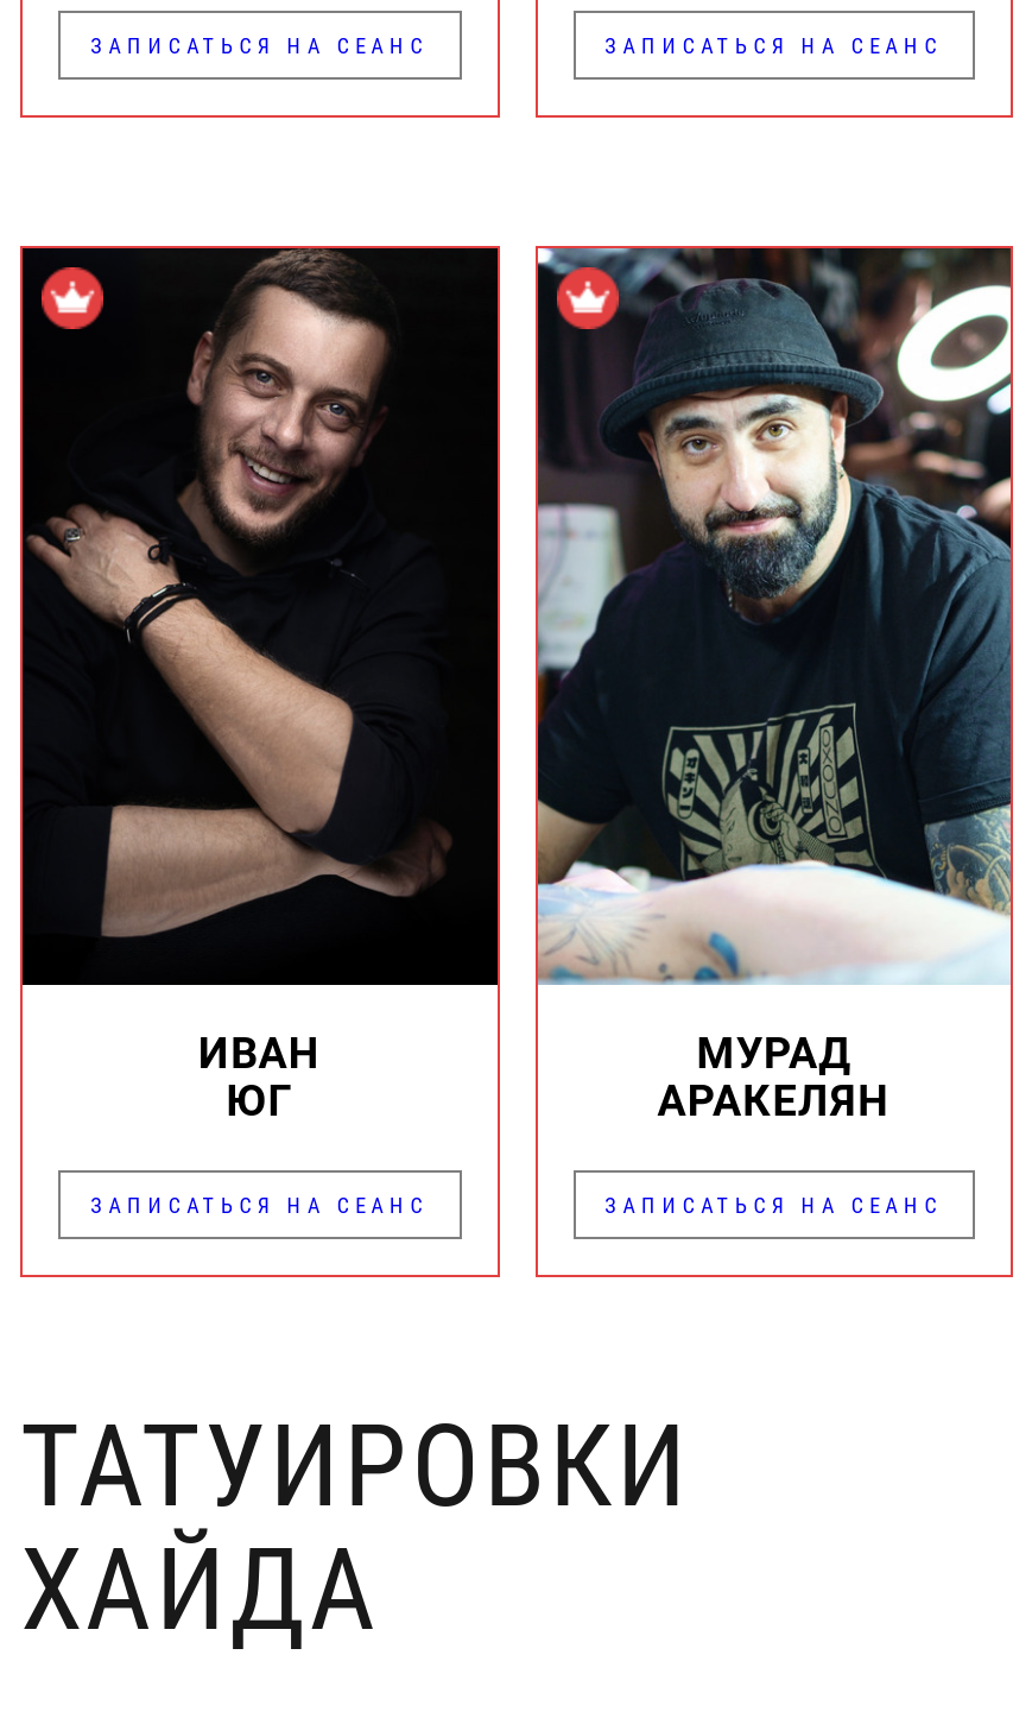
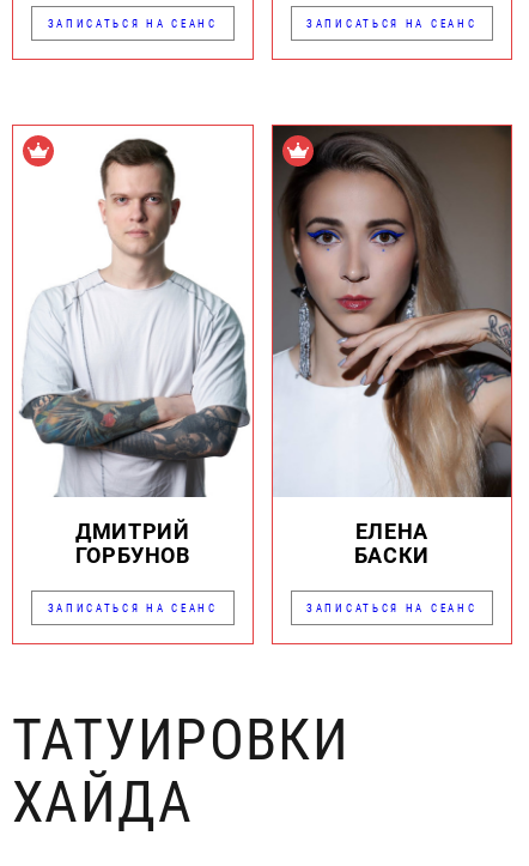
[20,246,500,1125] [image] | ИВАН | ЮГ -> [13,126,253,568] [image] | ДМИТРИЙ | ГОРБУНОВ
[536,246,1013,1125] [image] | МУРАД | АРАКЕЛЯН -> [272,125,512,568] [image] | ЕЛЕНА | БАСКИ

